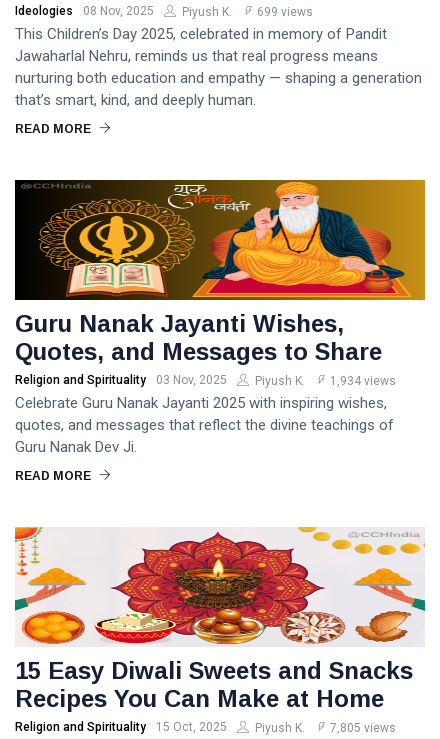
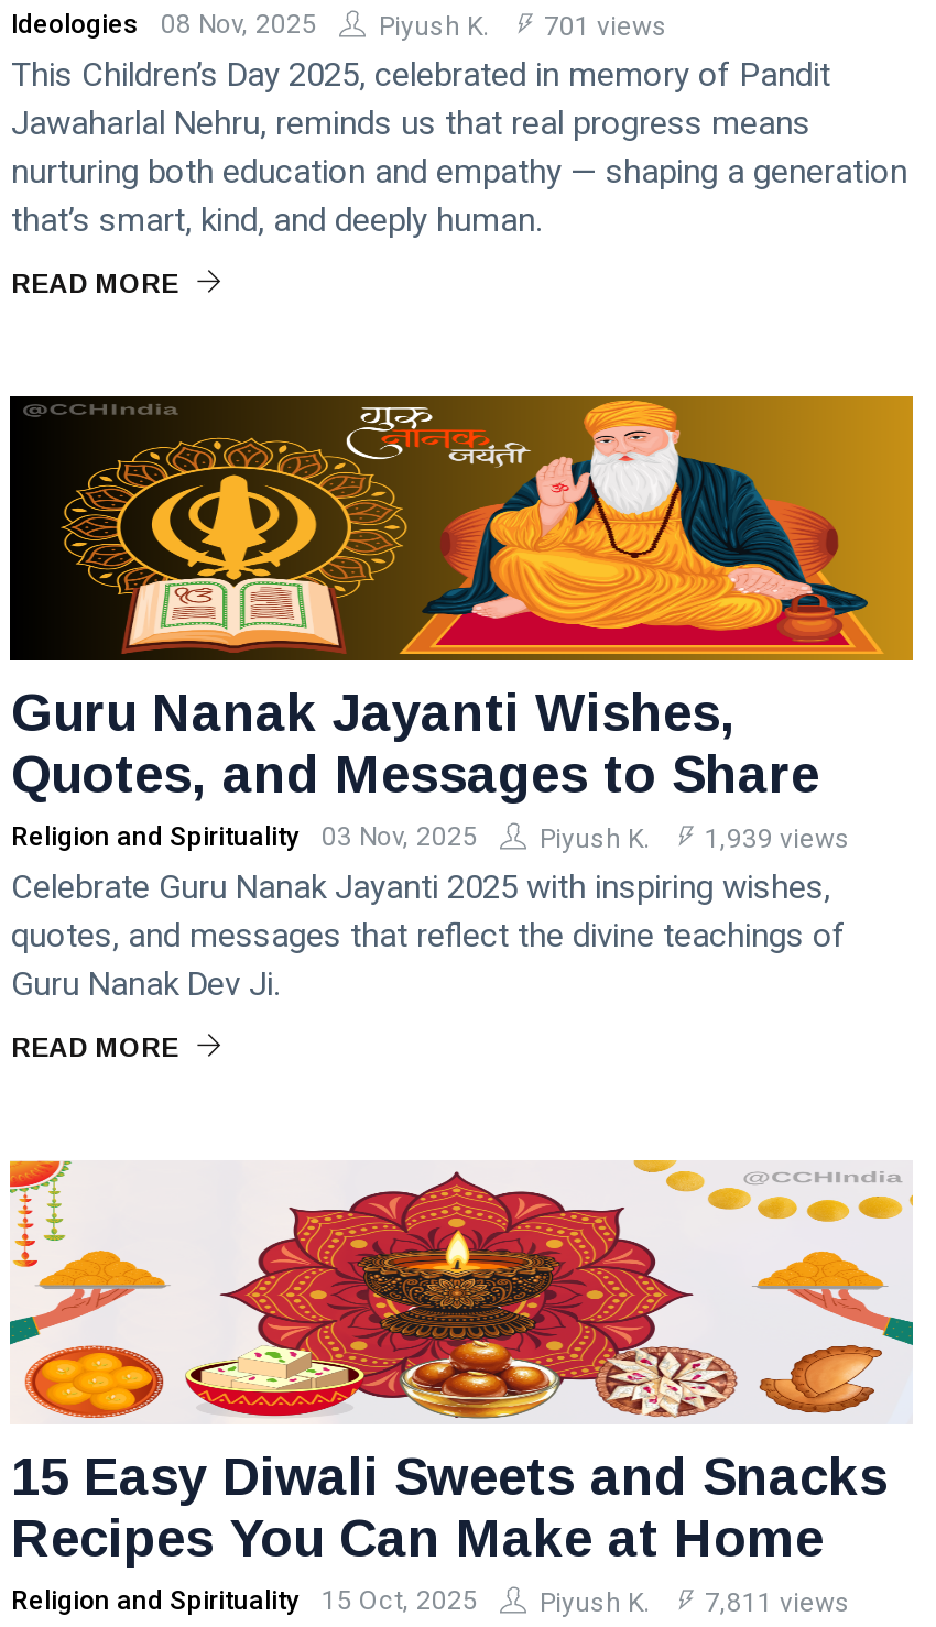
[15,4,313,19] Ideologies 08 Nov, 2025 Piyush K. 699 views -> [11,9,667,42] Ideologies 08 Nov, 2025 Piyush K. 701 views
[15,373,396,388] Religion and Spirituality 03 Nov, 2025 Piyush K. 1,934 views -> [11,821,850,854] Religion and Spirituality 03 Nov, 2025 Piyush K. 1,939 views
[15,720,396,735] Religion and Spirituality 15 Oct, 2025 Piyush K. 7,805 views -> [11,1585,850,1618] Religion and Spirituality 15 Oct, 2025 Piyush K. 7,811 views

